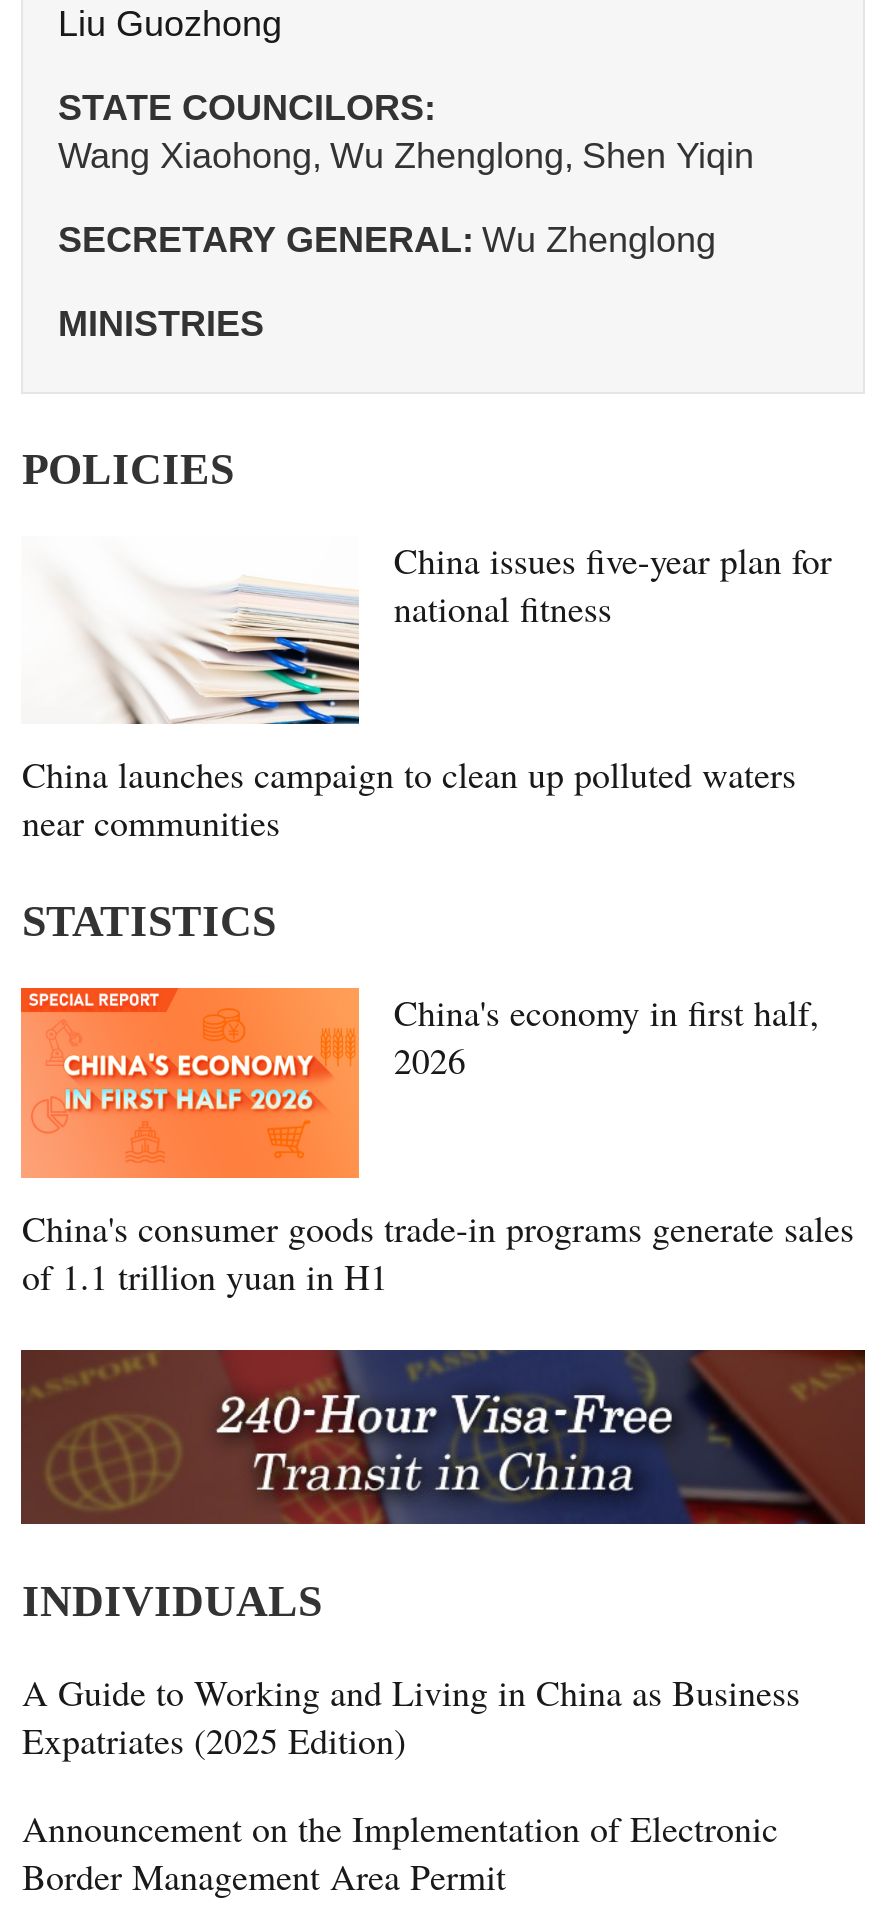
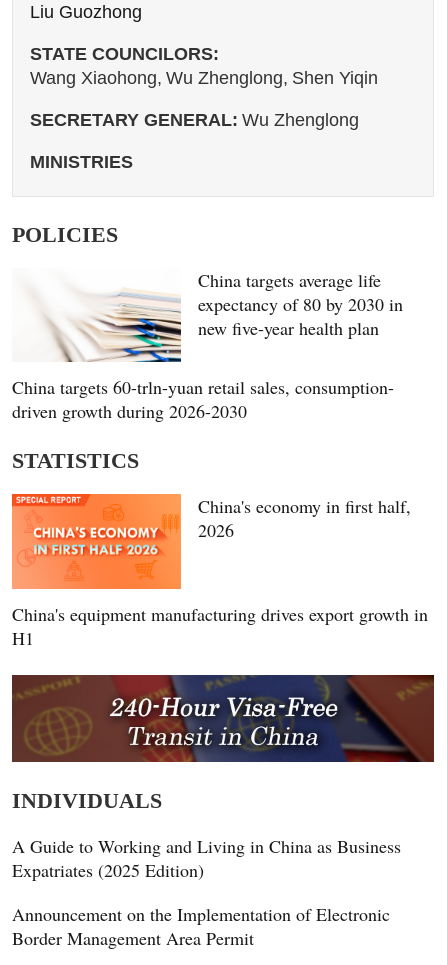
[394,536,832,632] China issues five-year plan for | national fitness -> [198,268,403,340] China targets average life | expectancy of 80 by 2030 in | new five-year health plan
[22,751,796,847] China launches campaign to clean up polluted waters | near communities -> [12,375,394,423] China targets 60-trln-yuan retail sales, consumption- | driven growth during 2026-2030
[22,1204,854,1300] China's consumer goods trade-in programs generate sales | of 1.1 trillion yuan in H1 -> [12,602,428,650] China's equipment manufacturing drives export growth in | H1

